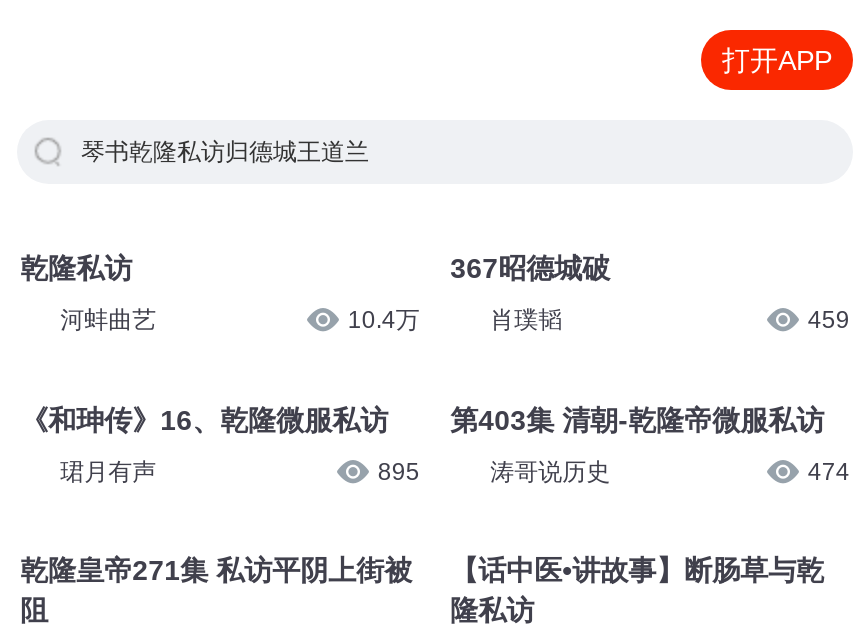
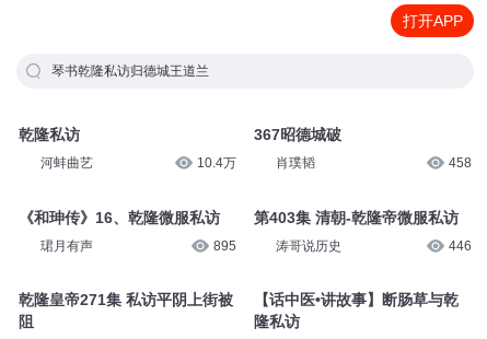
[808,306,850,334] 459 -> [449,155,472,171] 458
[808,457,850,485] 474 -> [449,238,472,253] 446

